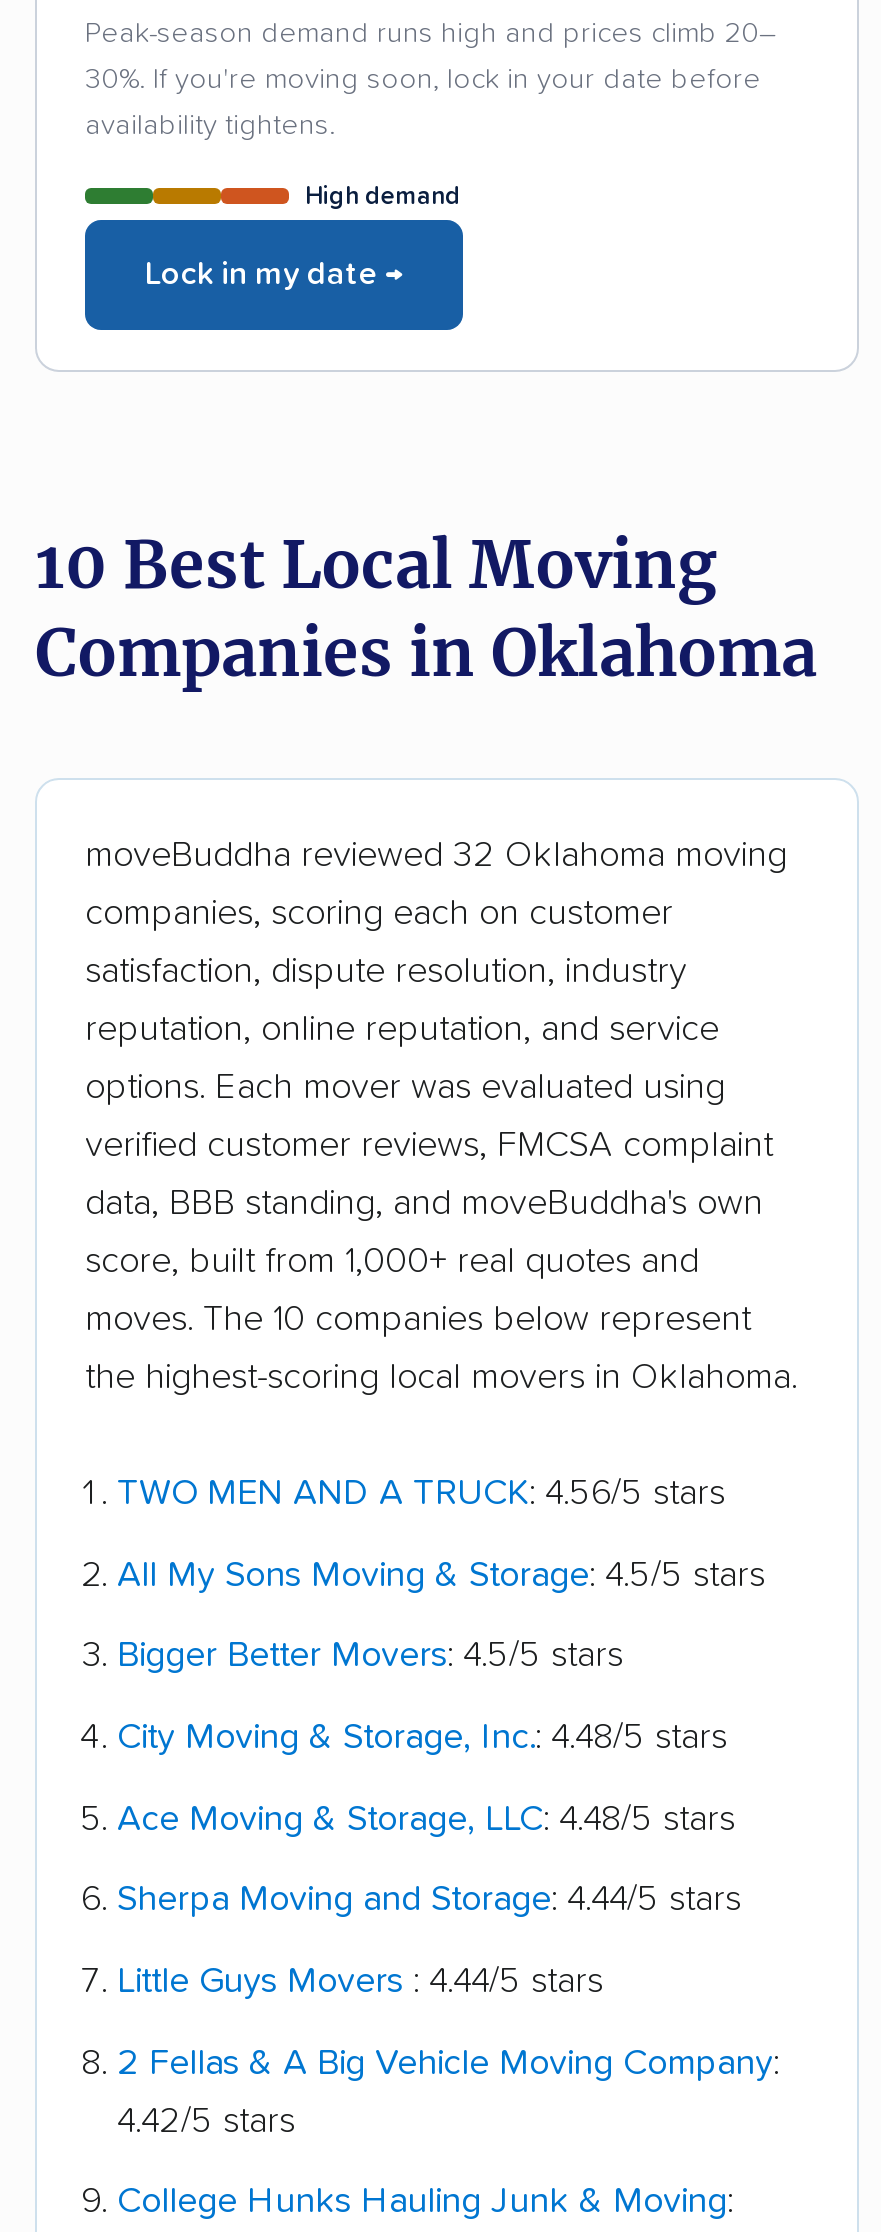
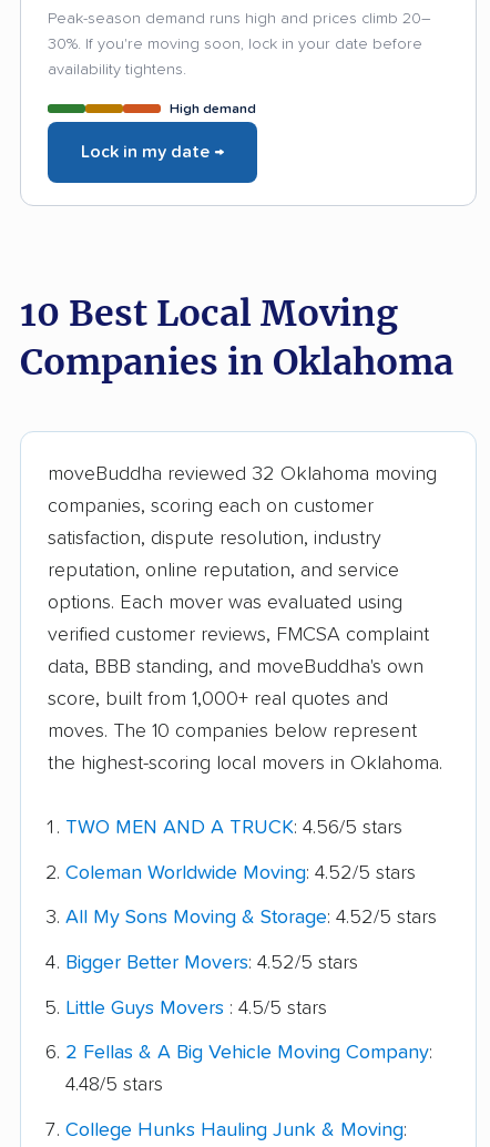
[117,1557,765,2000] All My Sons Moving & Storage: 4.5/5 stars | Bigger Better Movers: 4.5/5 stars | City Moving & Storage, Inc.: 4.48/5 stars | Ace Moving & Storage, LLC: 4.48/5 stars | Sherpa Moving and Storage: 4.44/5 stars | Little Guys Movers: 4.44/5 stars -> [65,863,437,1018] Coleman Worldwide Moving: 4.52/5 stars | All My Sons Moving & Storage: 4.52/5 stars | Bigger Better Movers: 4.52/5 stars | Little Guys Movers: 4.5/5 stars
[117,2103,295,2139] 4.42/5 stars -> [65,1075,163,1095] 4.48/5 stars

